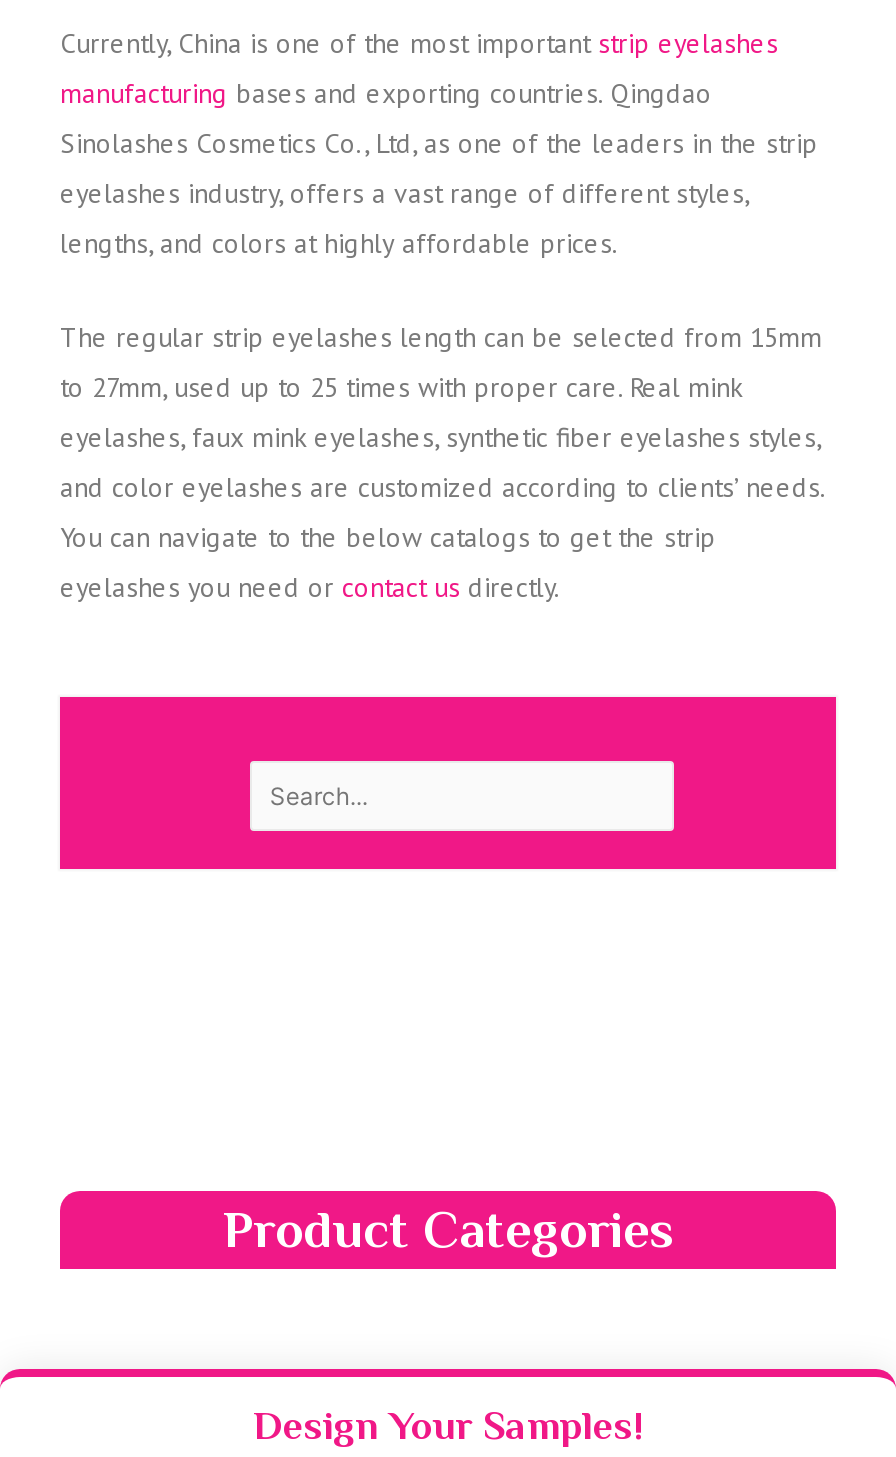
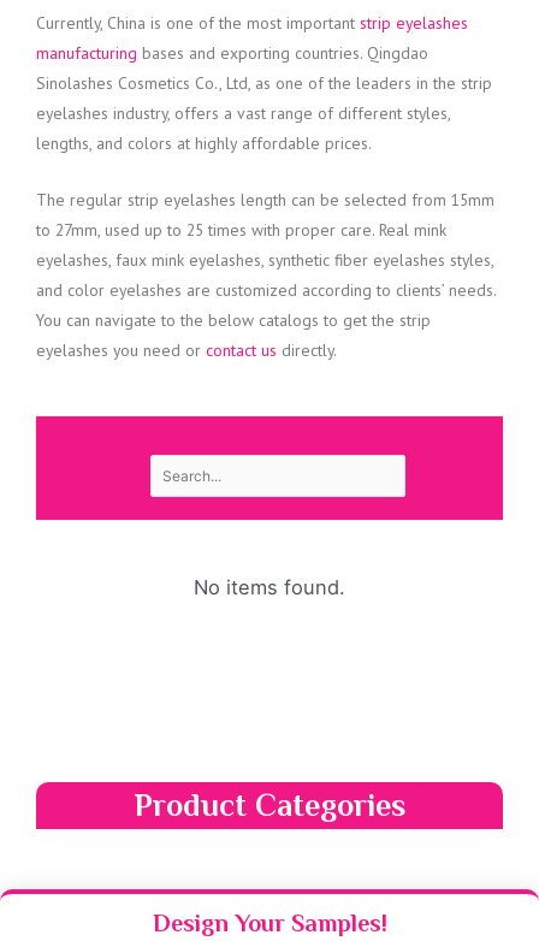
none -> [194,576,345,600] No items found.

